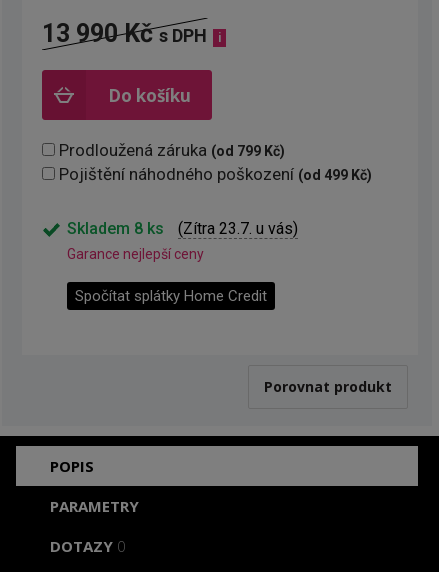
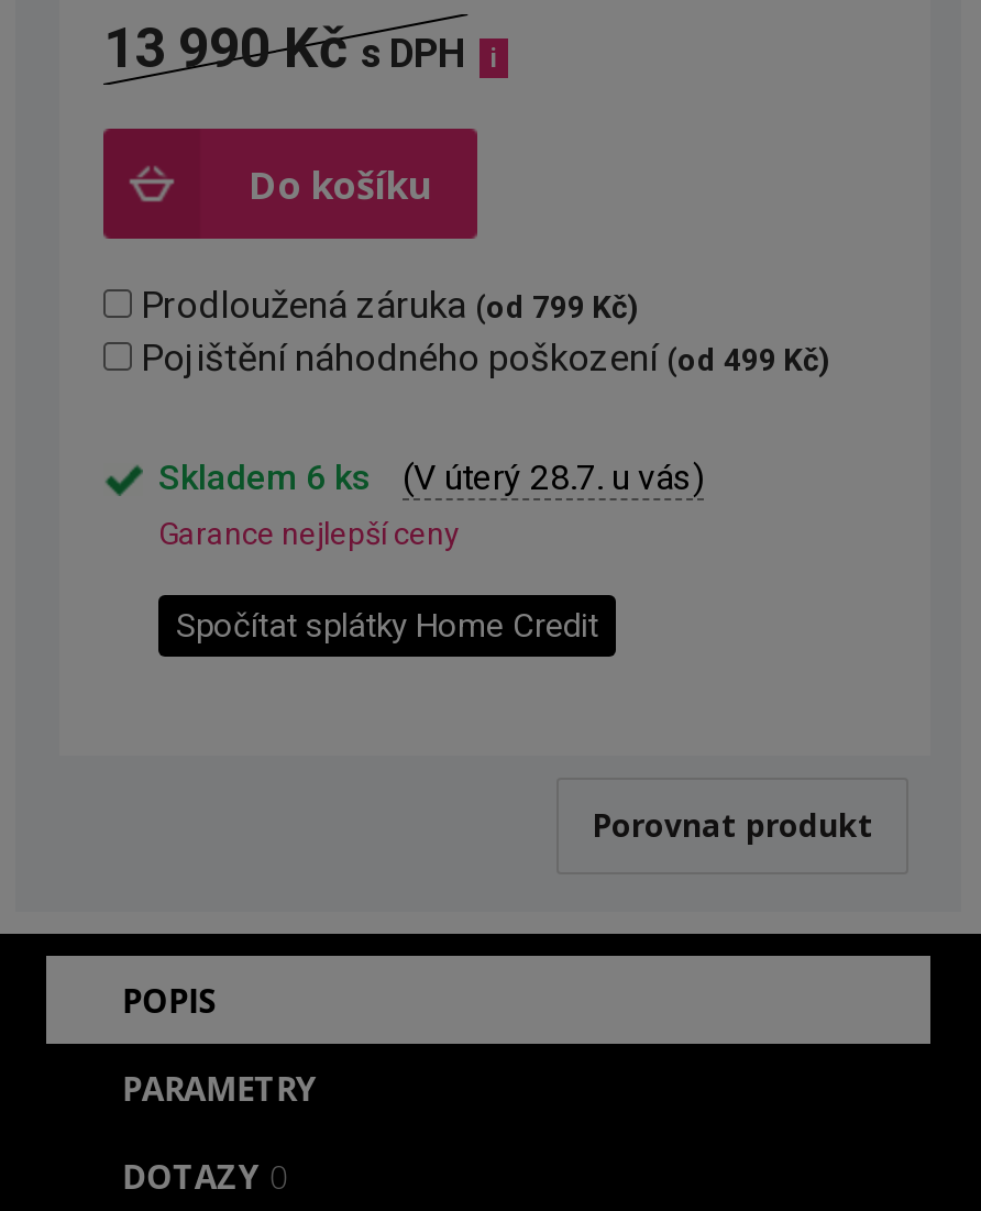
[67,219,298,238] Skladem 8 ks (Zítra 23.7. u vás) -> [158,456,704,498] Skladem 6 ks (V úterý 28.7. u vás)

